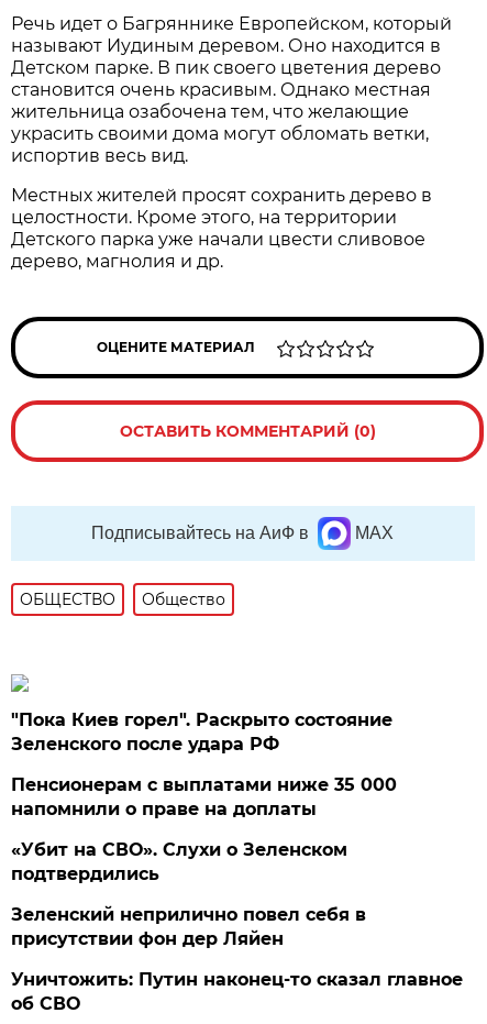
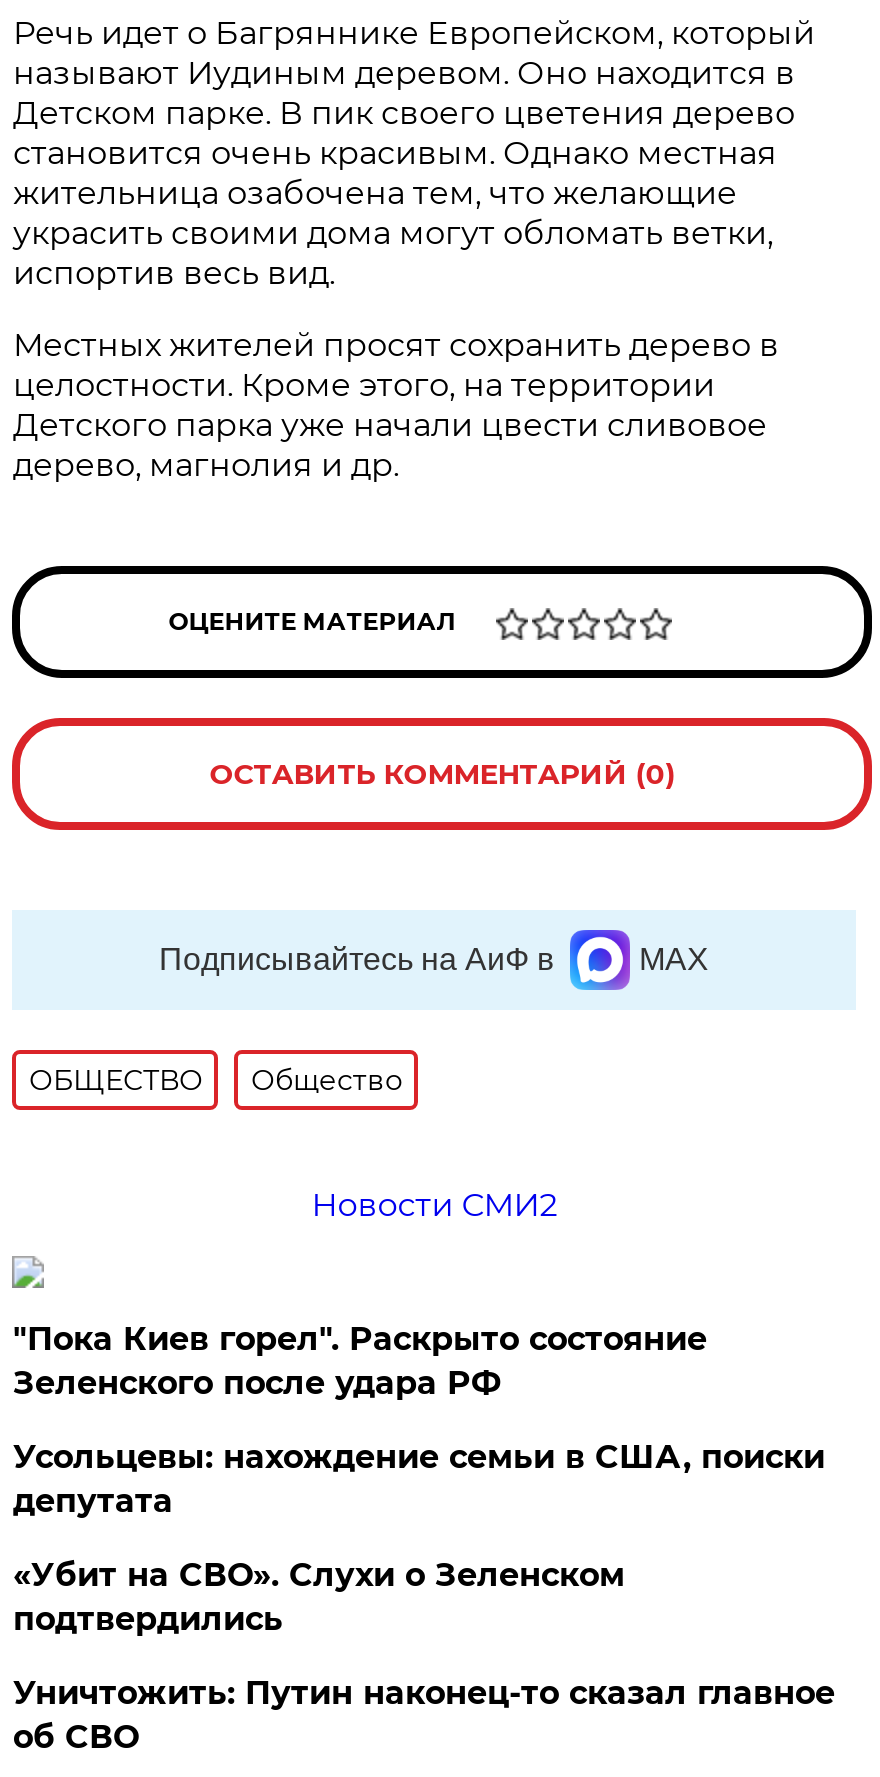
none -> [311,1186,557,1224] Новости СМИ2
moved [11,709,393,755] -> [13,1320,707,1402]: "Пока Киев горел". Раскрыто состояние | Зеленского после удара РФ
[11,774,397,819] Пенсионерам с выплатами ниже 35 000 | напомнили о праве на доплаты -> [13,1438,825,1520] Усольцевы: нахождение семьи в США, поиски | депутата
moved [11,839,348,884] -> [13,1556,625,1638]: «Убит на СВО». Слухи о Зеленском | подтвердились
[11,904,367,949] Зеленский неприлично повел cебя в | присутствии фон дер Ляйен -> none

